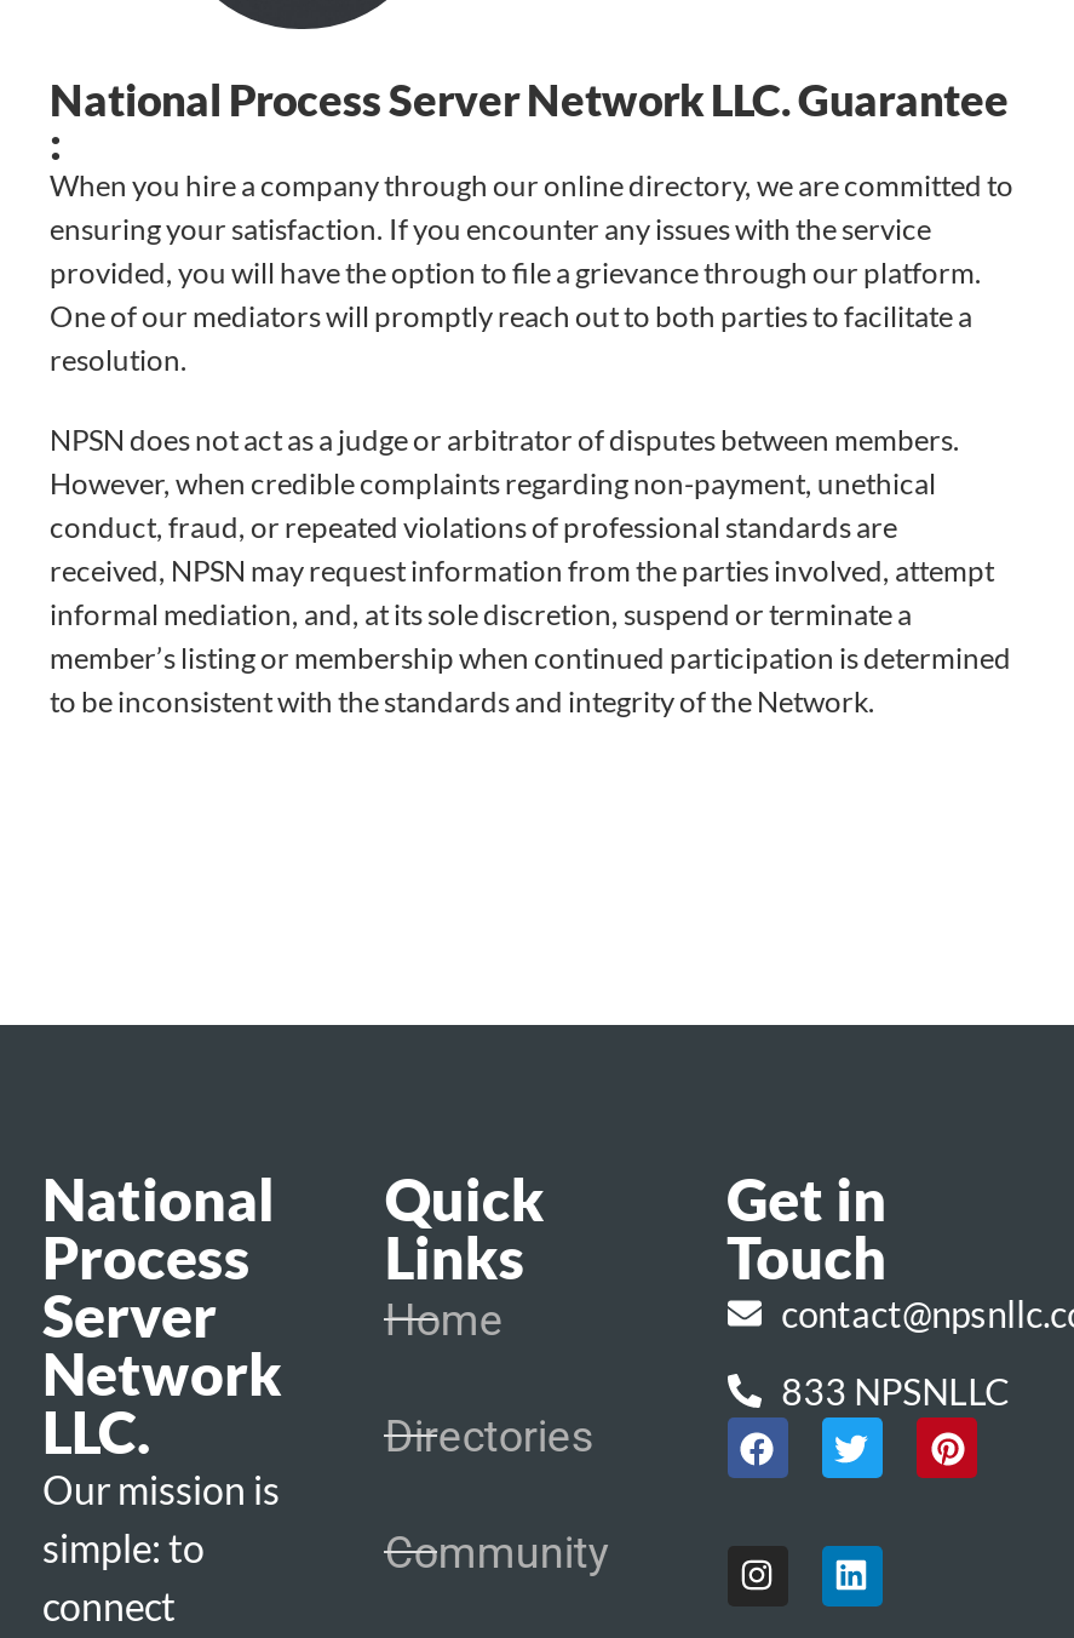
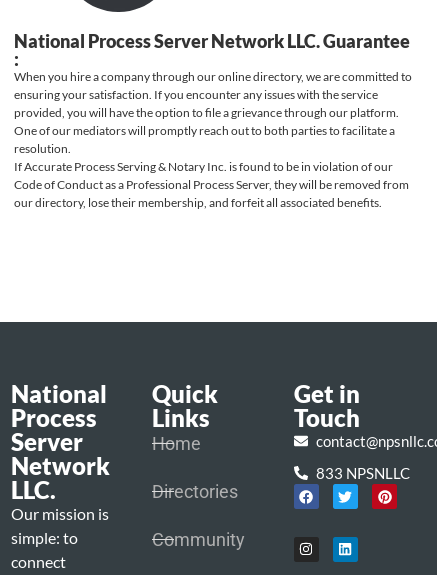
[50,421,1011,719] NPSN does not act as a judge or arbitrator of disputes between members. | However, when credible complaints regarding non-payment, unethical | conduct, fraud, or repeated violations of professional standards are | received, NPSN may request information from the parties involved, attempt | informal mediation, and, at its sole discretion, suspend or terminate a | member’s listing or membership when continued participation is determined | to be inconsistent with the standards and integrity of the Network. -> [14,159,409,210] If Accurate Process Serving & Notary Inc. is found to be in violation of our | Code of Conduct as a Professional Process Server, they will be removed from | our directory, lose their membership, and forfeit all associated benefits.

